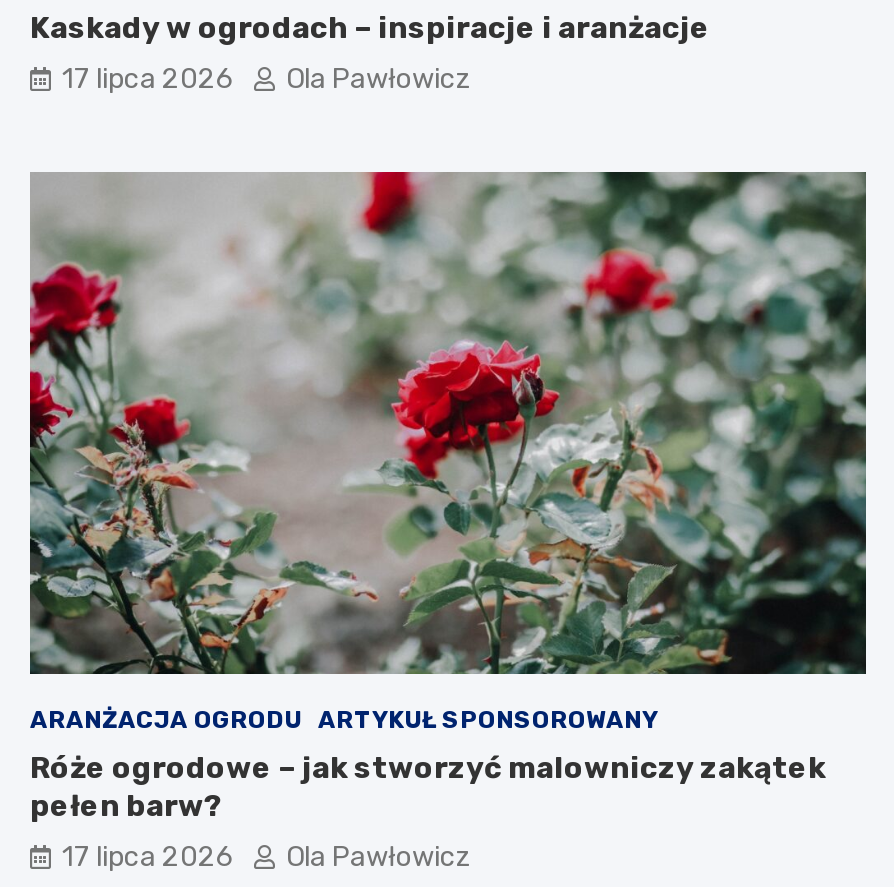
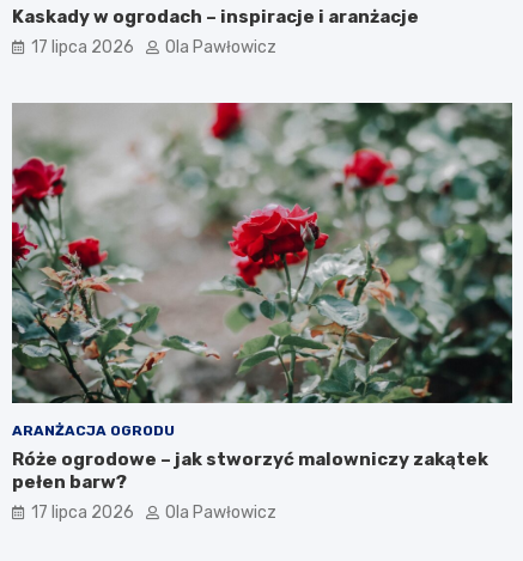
[30,706,658,734] ARANŻACJA OGRODU ARTYKUŁ SPONSOROWANY -> [12,422,175,439] ARANŻACJA OGRODU

